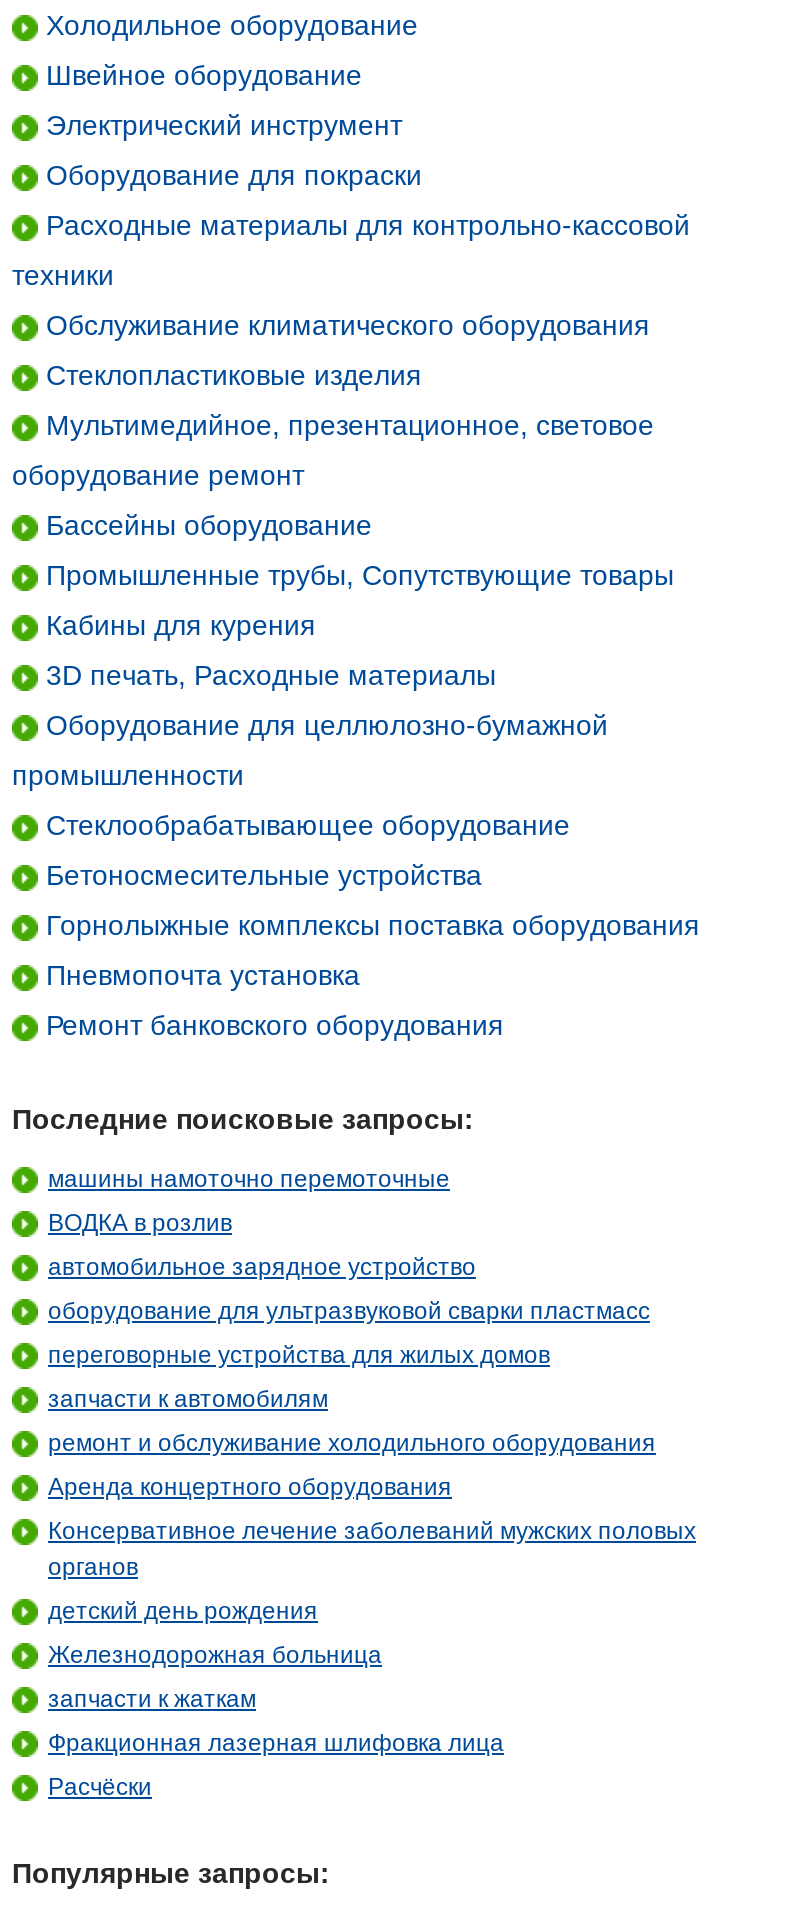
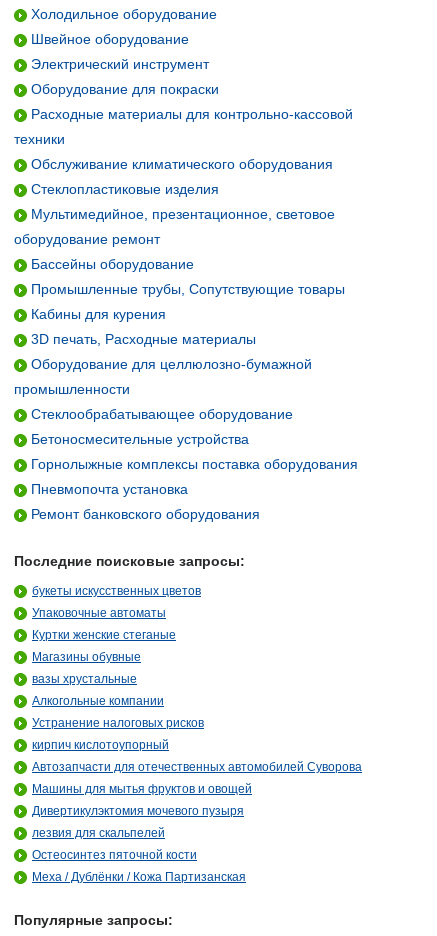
[48,1165,450,1193] машины намоточно перемоточные -> [32,584,201,598] букеты искусственных цветов
[48,1209,232,1237] ВОДКА в розлив -> [32,606,166,620] Упаковочные автоматы
[48,1253,476,1281] автомобильное зарядное устройство -> [32,628,176,642] Куртки женские стеганые
[48,1297,650,1325] оборудование для ультразвуковой сварки пластмасс -> [32,650,141,664] Магазины обувные
[48,1341,550,1369] переговорные устройства для жилых домов -> [32,672,137,686] вазы хрустальные
[48,1385,328,1413] запчасти к автомобилям -> [32,694,164,708] Алкогольные компании
[48,1429,656,1457] ремонт и обслуживание холодильного оборудования -> [32,716,204,730] Устранение налоговых рисков
[48,1473,452,1501] Аренда концертного оборудования -> [32,738,169,752] кирпич кислотоупорный
[48,1517,696,1581] Консервативное лечение заболеваний мужских половых | органов -> [32,760,362,774] Автозапчасти для отечественных автомобилей Суворова
[48,1597,318,1625] детский день рождения -> [32,782,252,796] Машины для мытья фруктов и овощей
[48,1641,382,1669] Железнодорожная больница -> [32,804,244,818] Дивертикулэктомия мочевого пузыря
[48,1685,256,1713] запчасти к жаткам -> [32,826,165,840] лезвия для скальпелей
[48,1729,504,1757] Фракционная лазерная шлифовка лица -> [32,848,197,862] Остеосинтез пяточной кости
[48,1773,152,1801] Расчёски -> [32,870,246,884] Меха / Дублёнки / Кожа Партизанская

